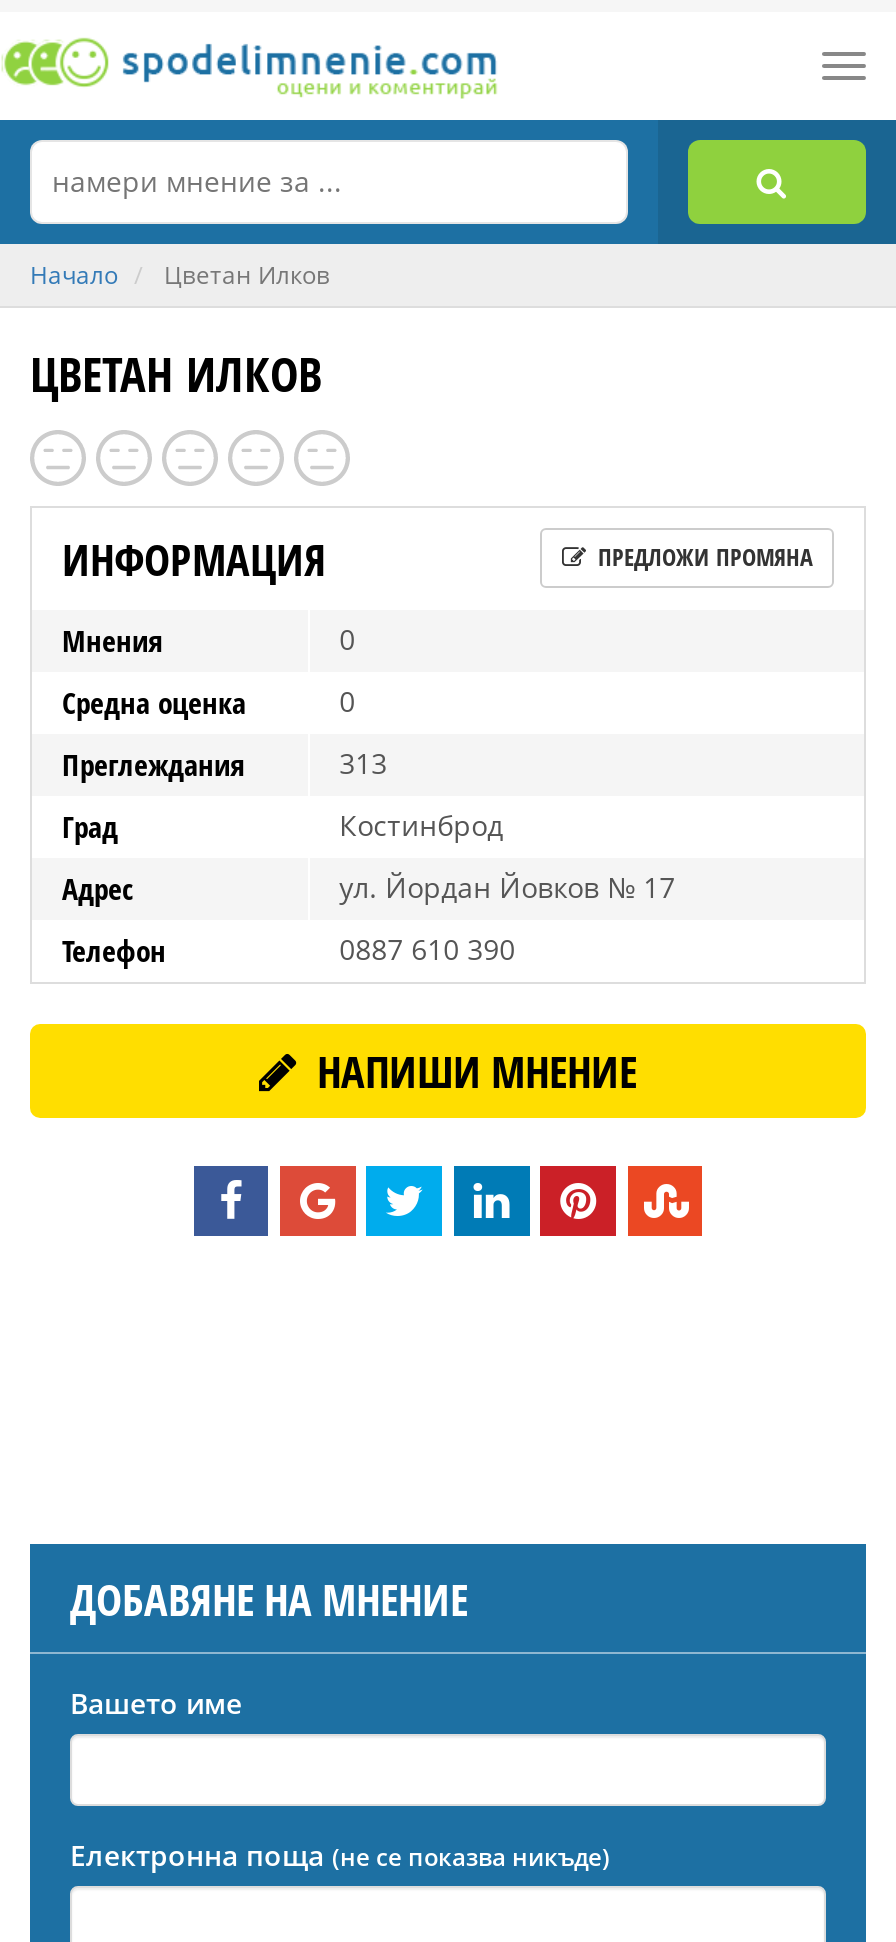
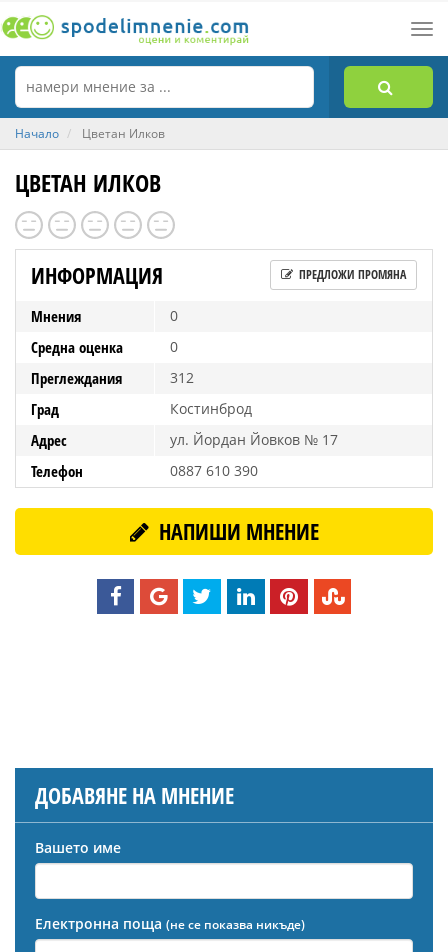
[339,744,387,782] 313 -> [170,368,194,387] 312

